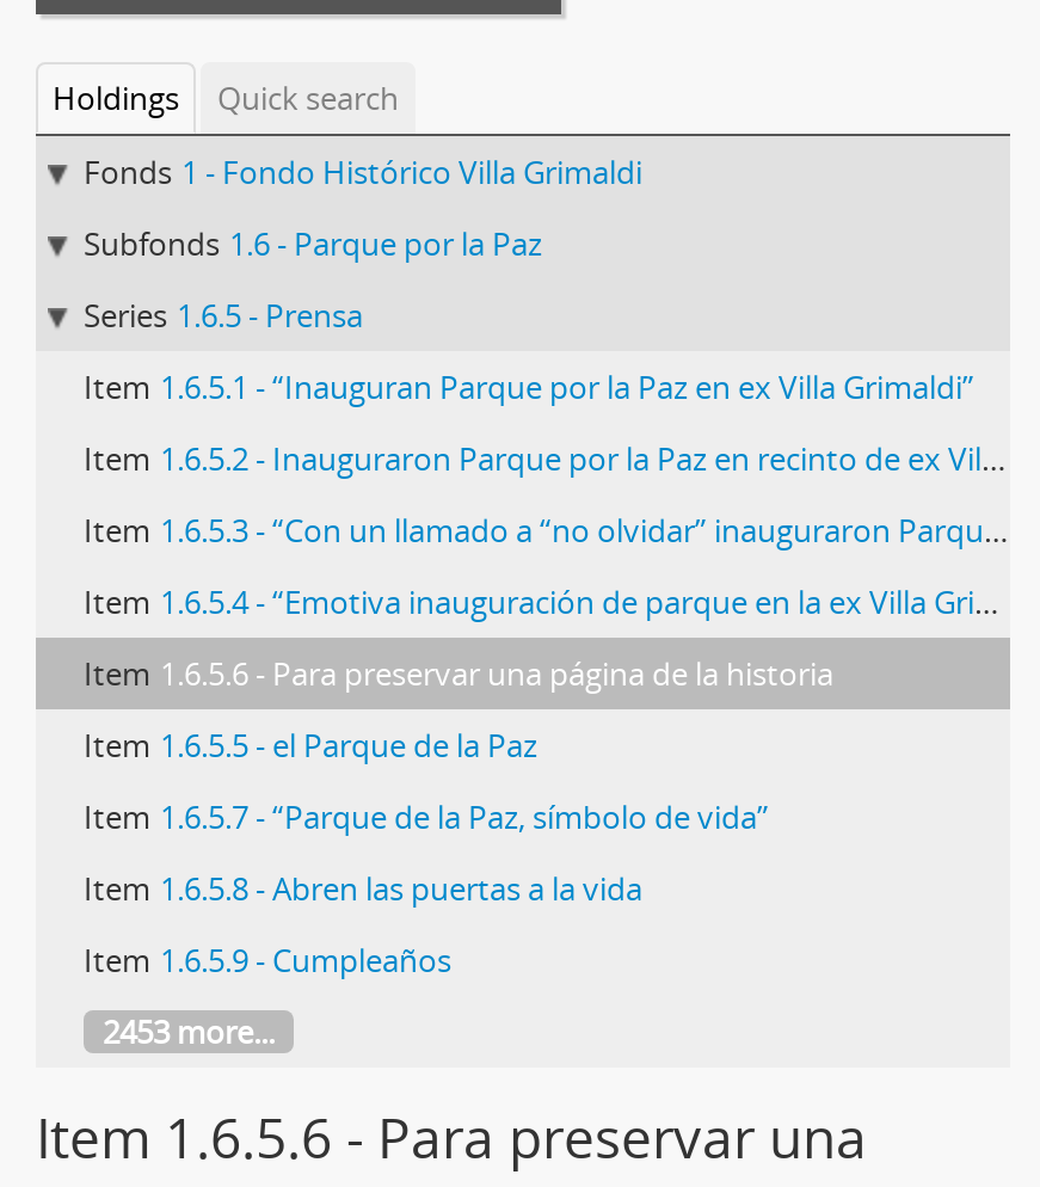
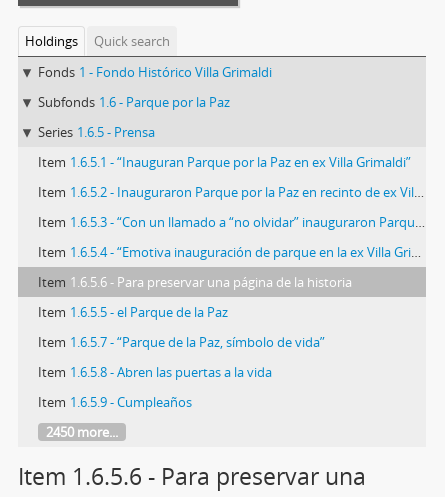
[103,1010,275,1053] 2453 more... -> [46,423,118,441] 2450 more...

